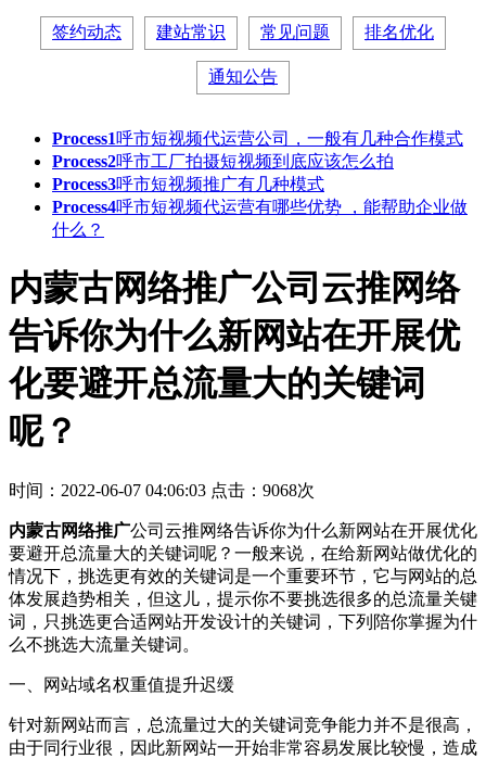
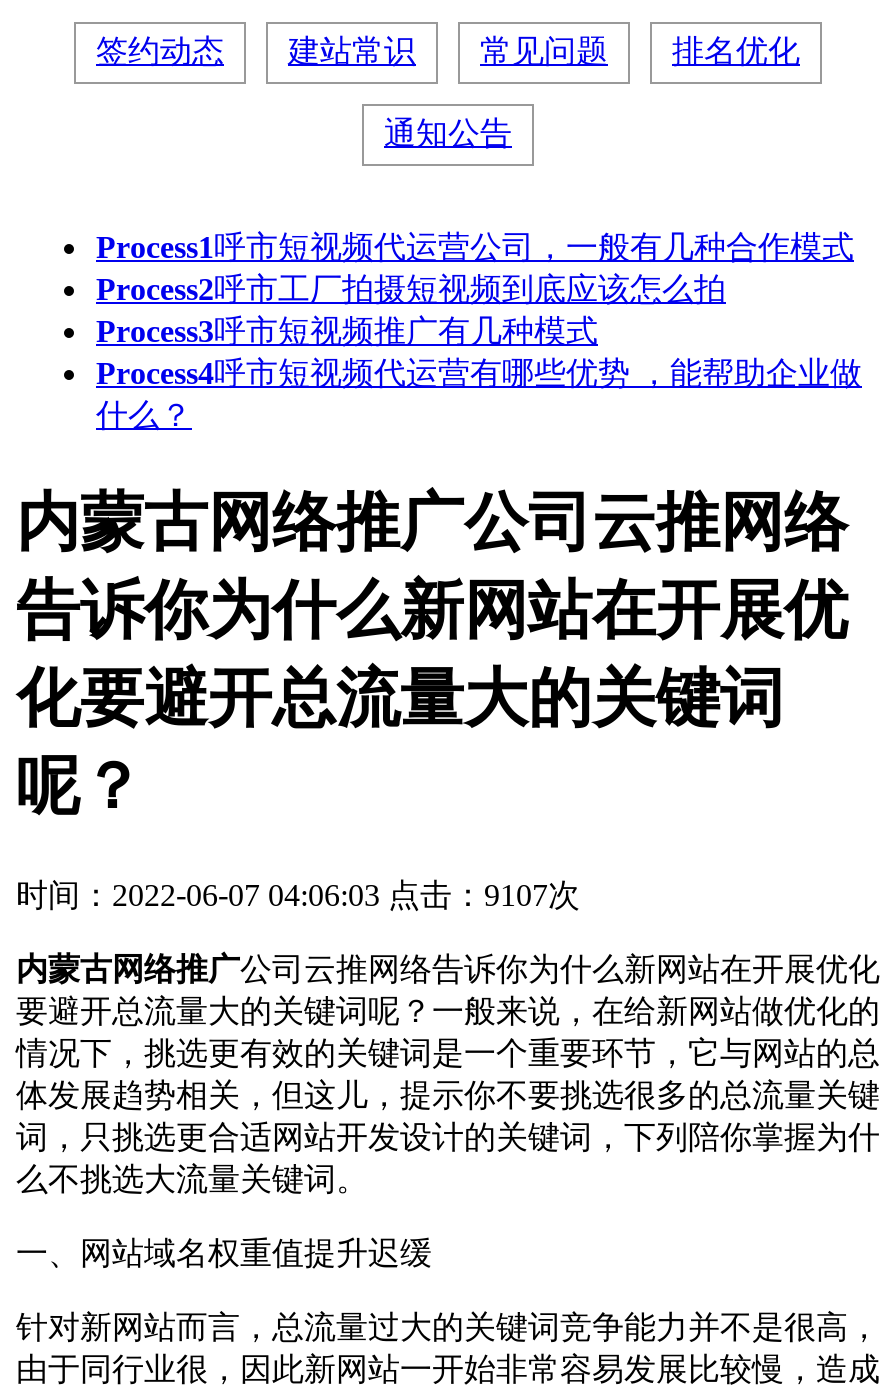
[9,481,315,499] 时间：2022-06-07 04:06:03 点击：9068次 -> [16,877,580,911] 时间：2022-06-07 04:06:03 点击：9107次

